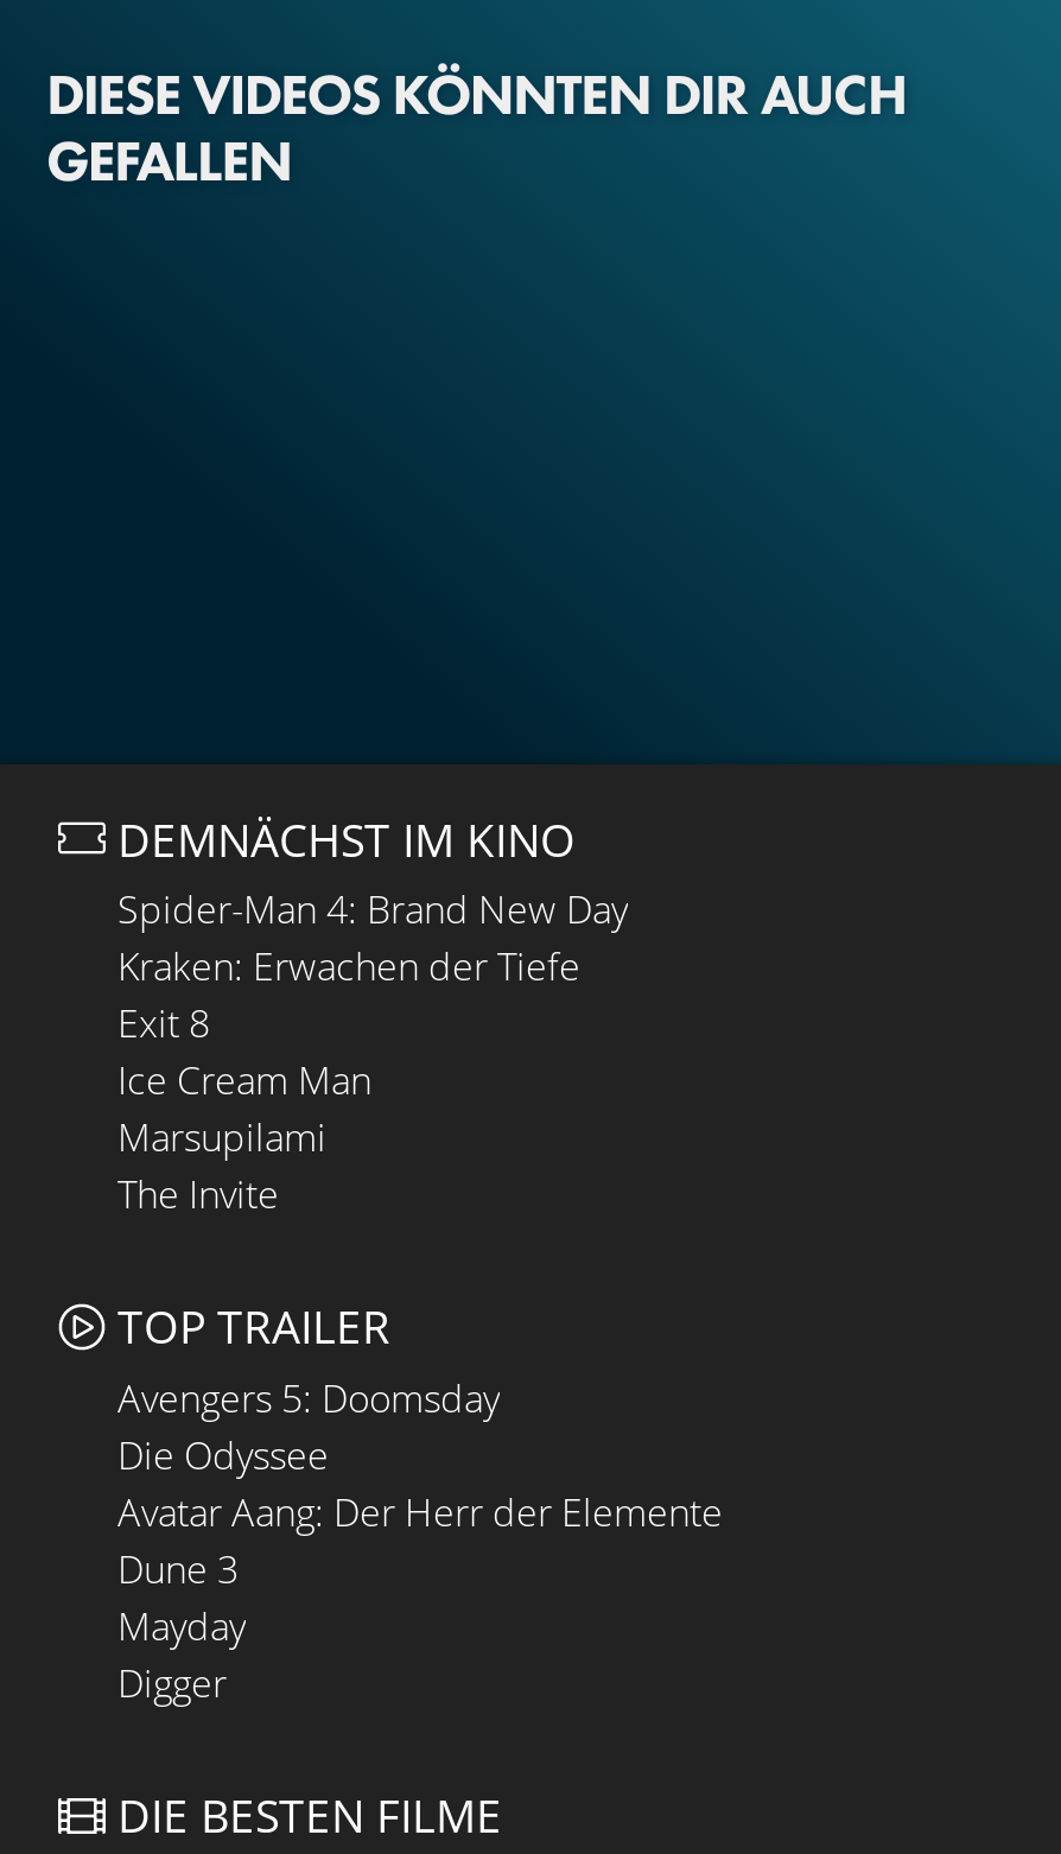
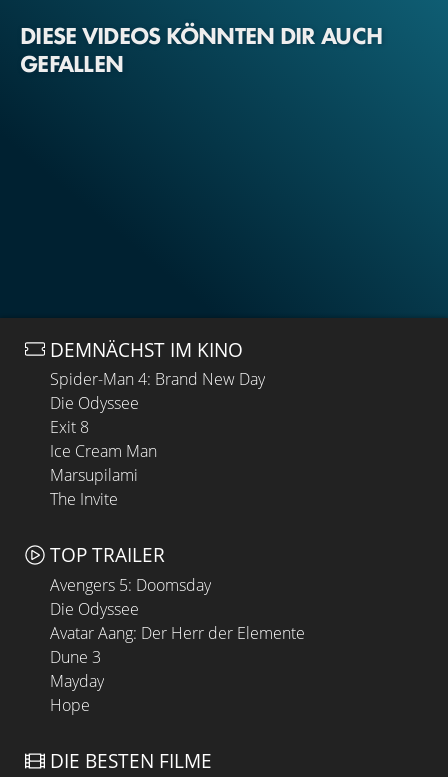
[117,941,580,993] Kraken: Erwachen der Tiefe -> [50,392,139,414] Die Odyssee
[117,1657,227,1709] Digger -> [50,694,90,716] Hope

